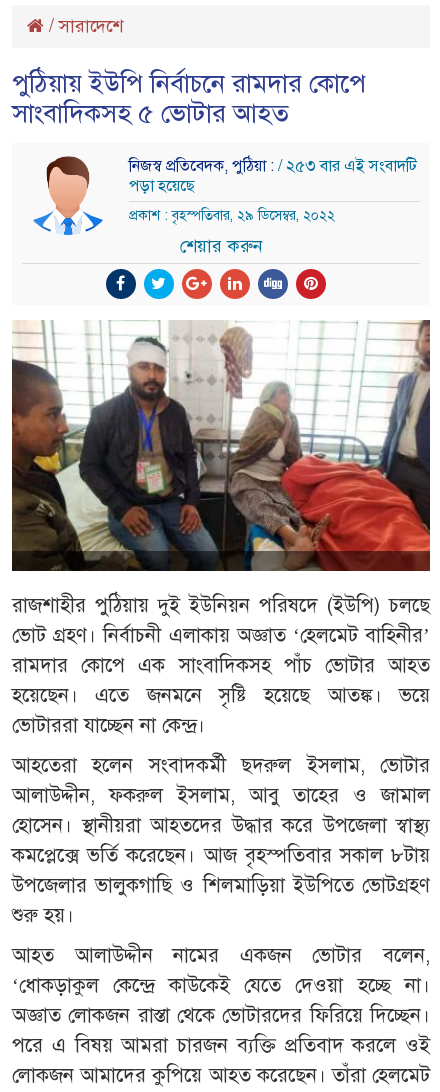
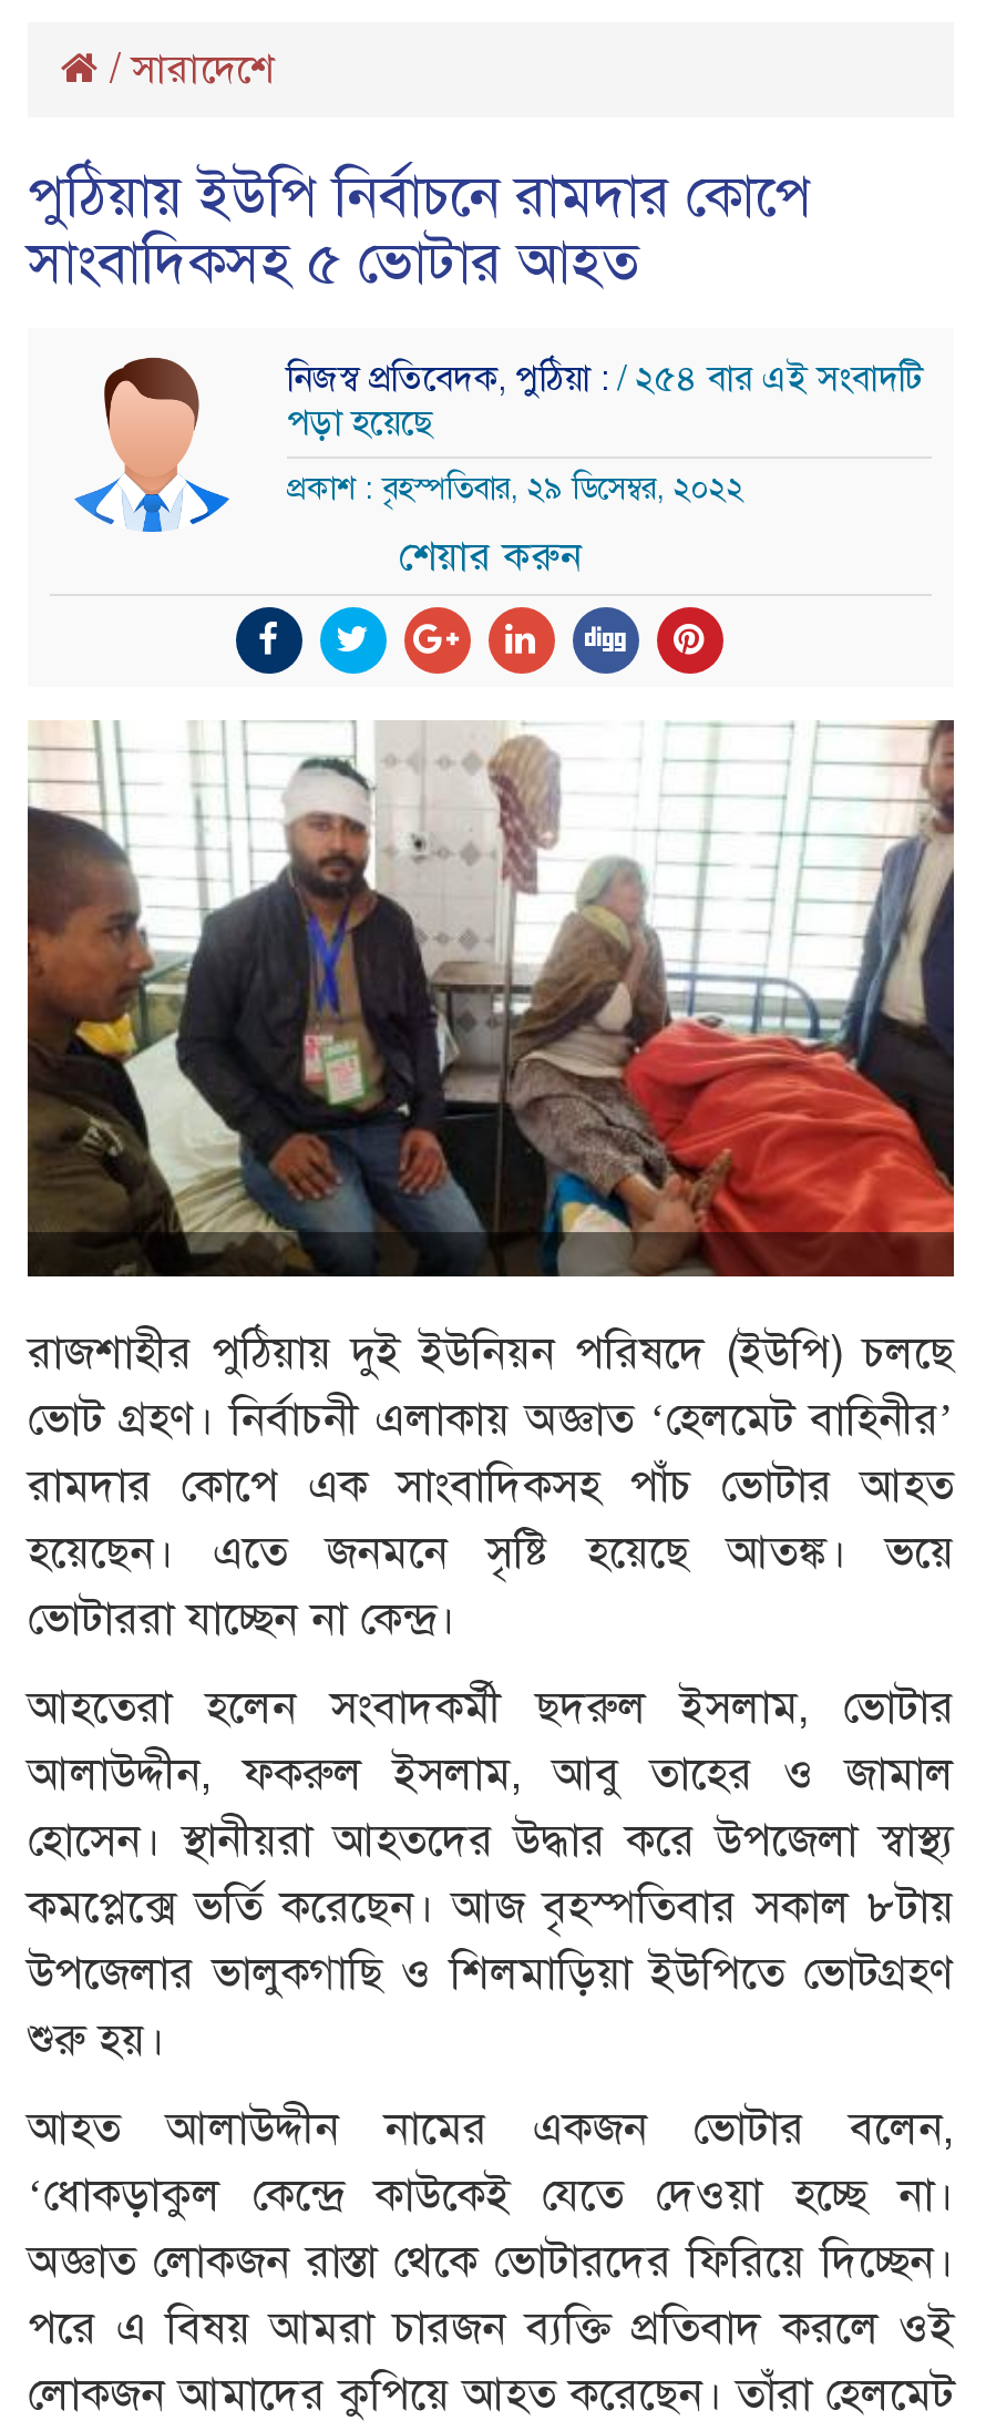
[129,156,417,176] নিজস্ব প্রতিবেদক, পুঠিয়া : / ২৫৩ বার এই সংবাদটি -> [287,356,923,401] নিজস্ব প্রতিবেদক, পুঠিয়া : / ২৫৪ বার এই সংবাদটি

